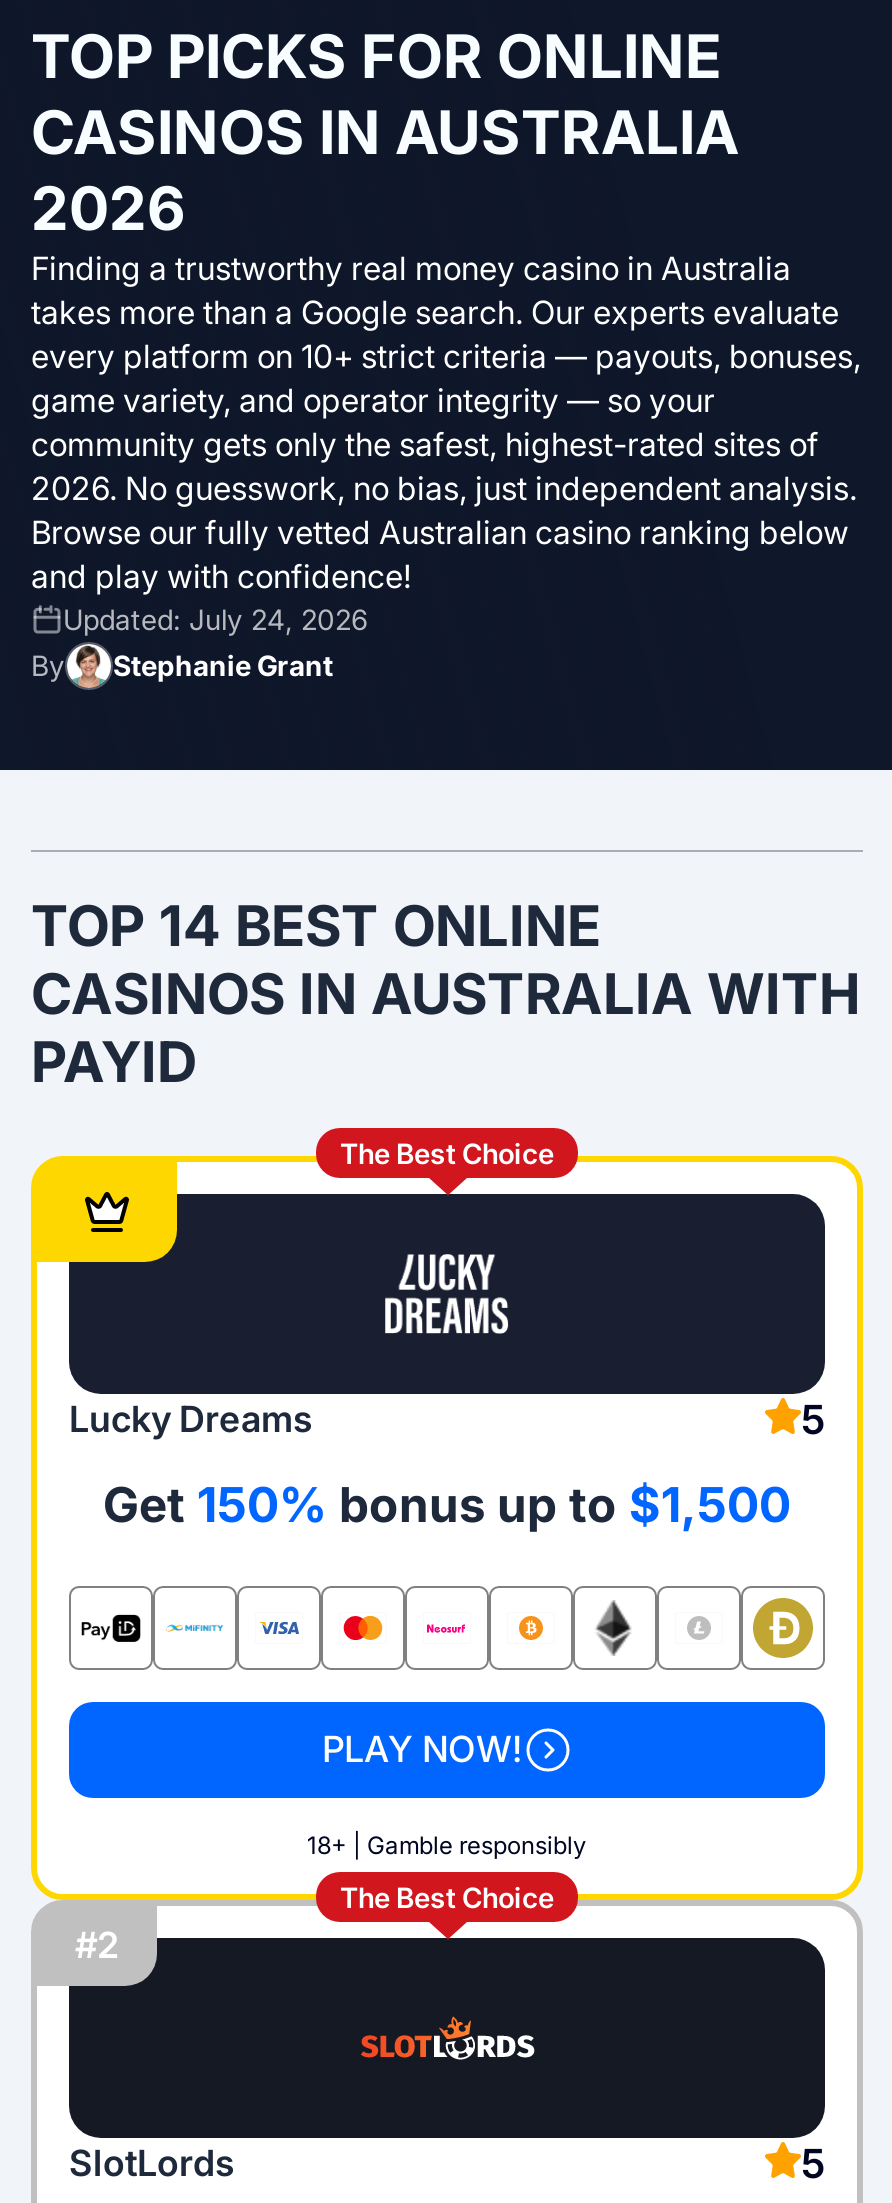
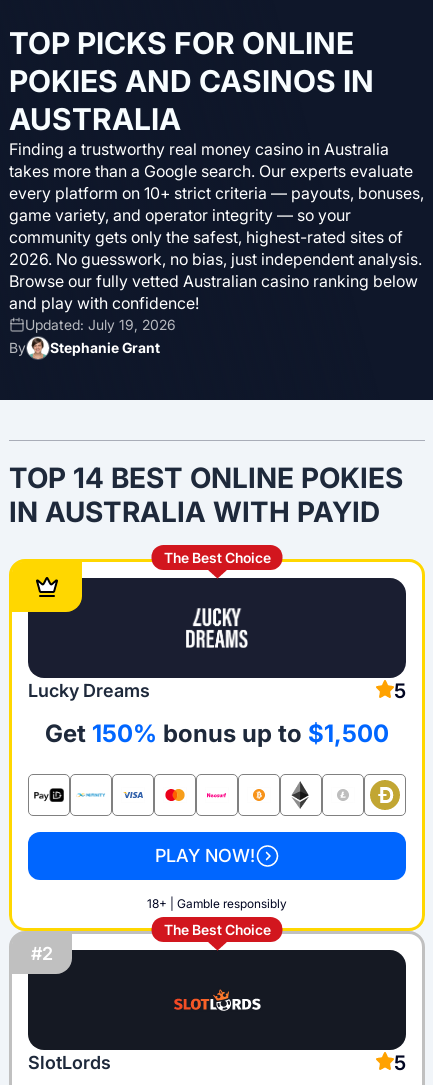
[31,96,739,244] CASINOS IN AUSTRALIA | 2026 -> [9,63,374,137] POKIES AND CASINOS IN | AUSTRALIA
[63,602,369,636] Updated: July 24, 2026 -> [25,316,176,333] Updated: July 19, 2026
[31,892,861,1096] TOP 14 BEST ONLINE | CASINOS IN AUSTRALIA WITH | PAYID -> [9,461,403,529] TOP 14 BEST ONLINE POKIES | IN AUSTRALIA WITH PAYID

